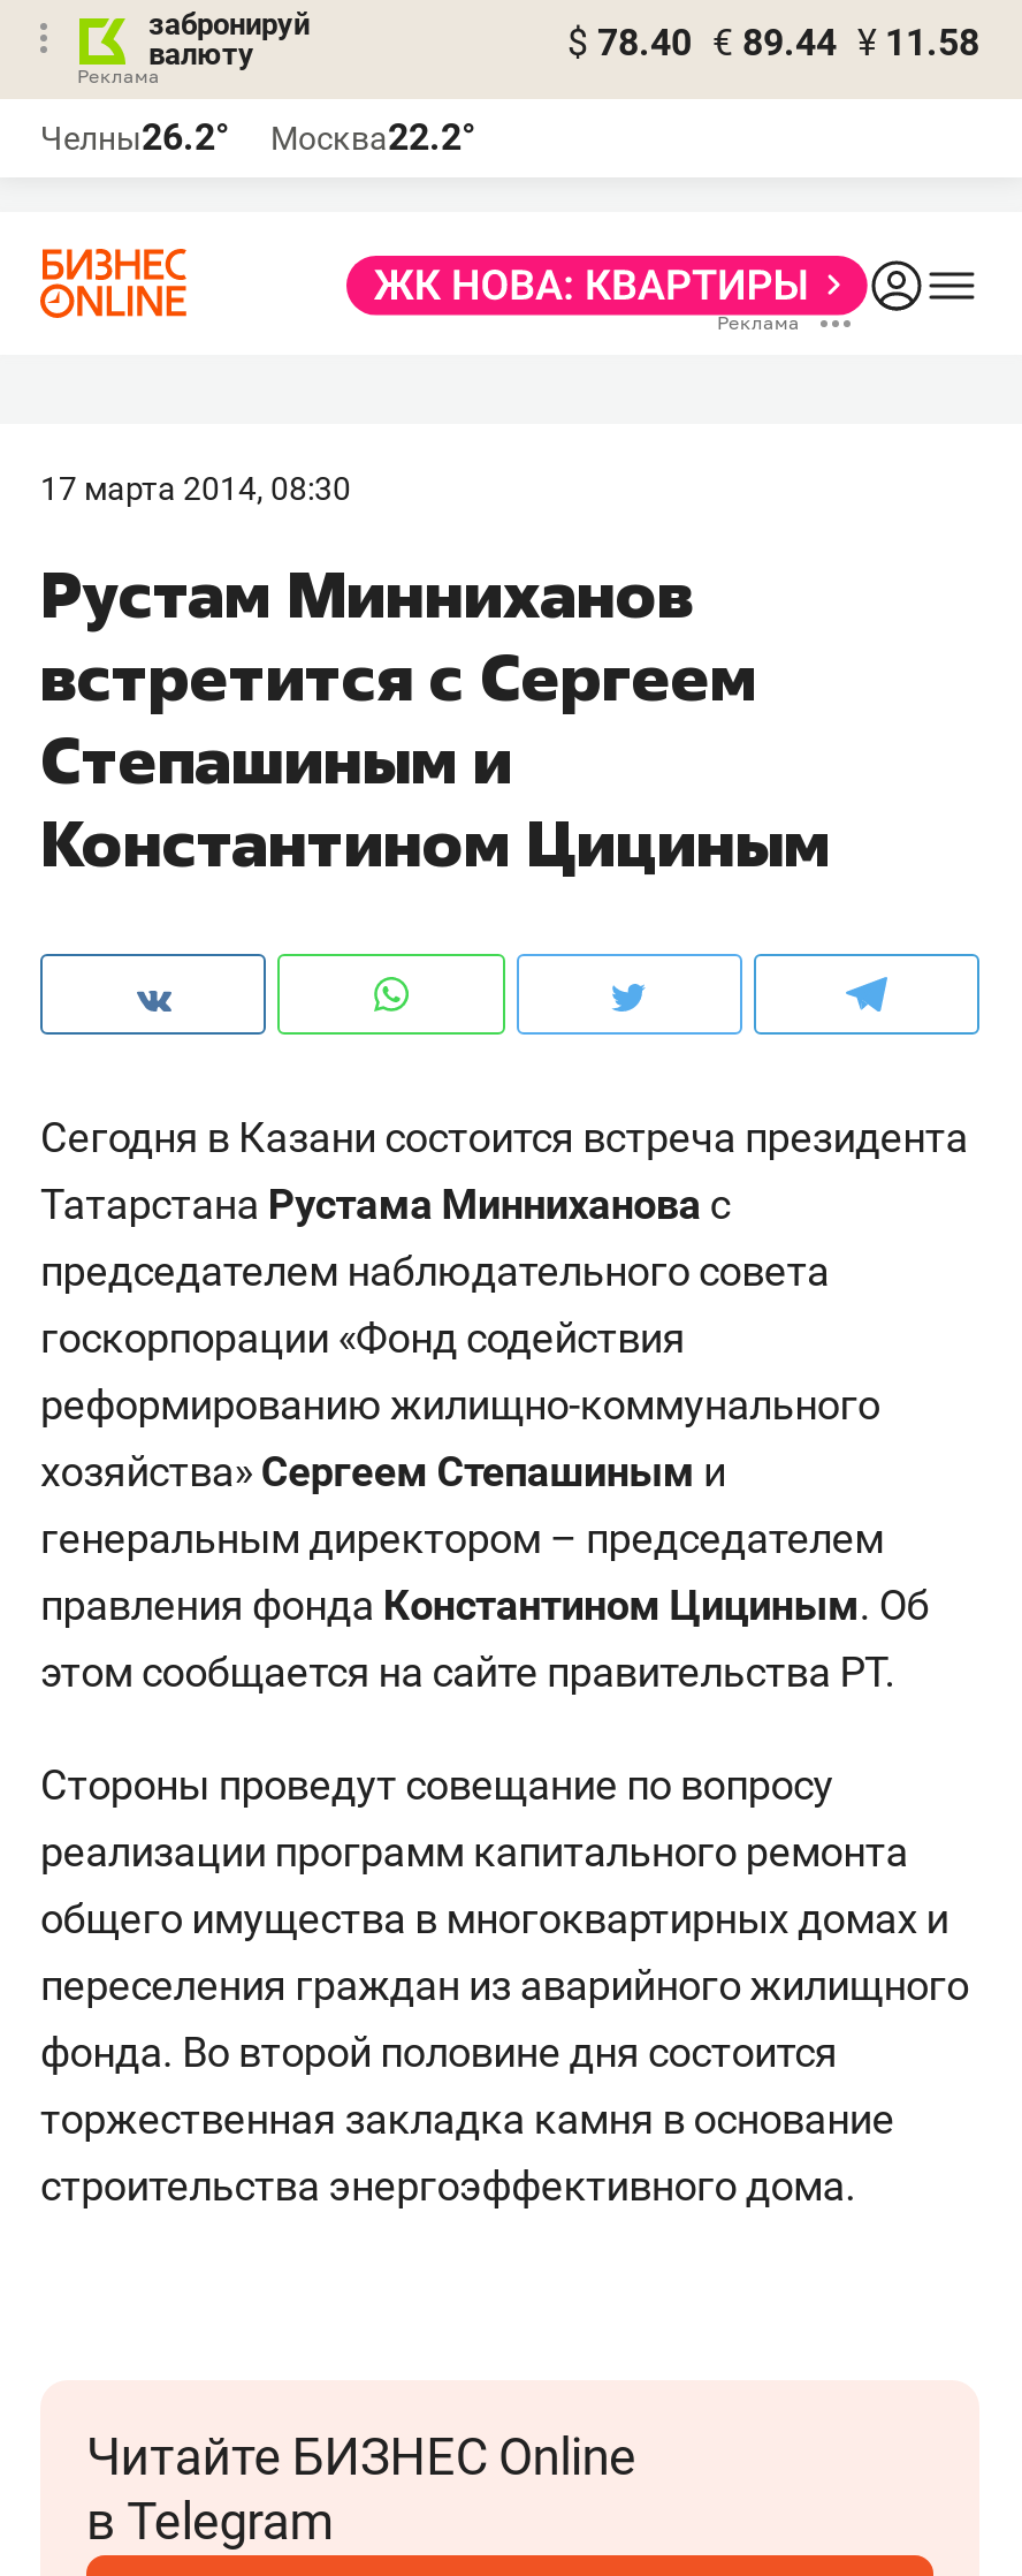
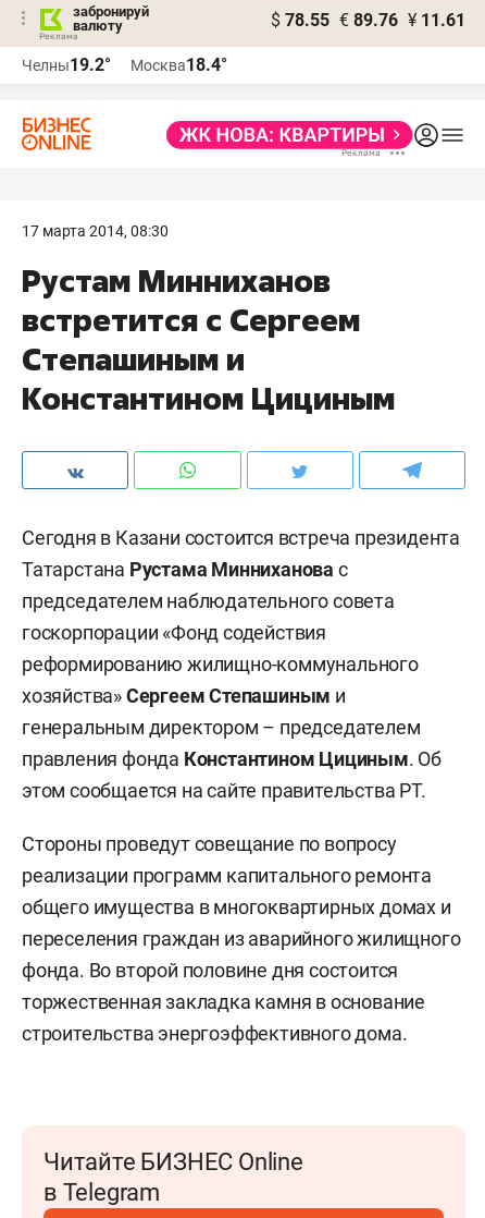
[567,21,979,65] $ 78.40 € 89.44 ¥ 11.58 -> [271,10,465,31] $ 78.55 € 89.76 ¥ 11.61
[40,115,229,159] Челны26.2° -> [22,54,111,75] Челны19.2°
[270,115,475,159] Москва22.2° -> [130,54,227,75] Москва18.4°

